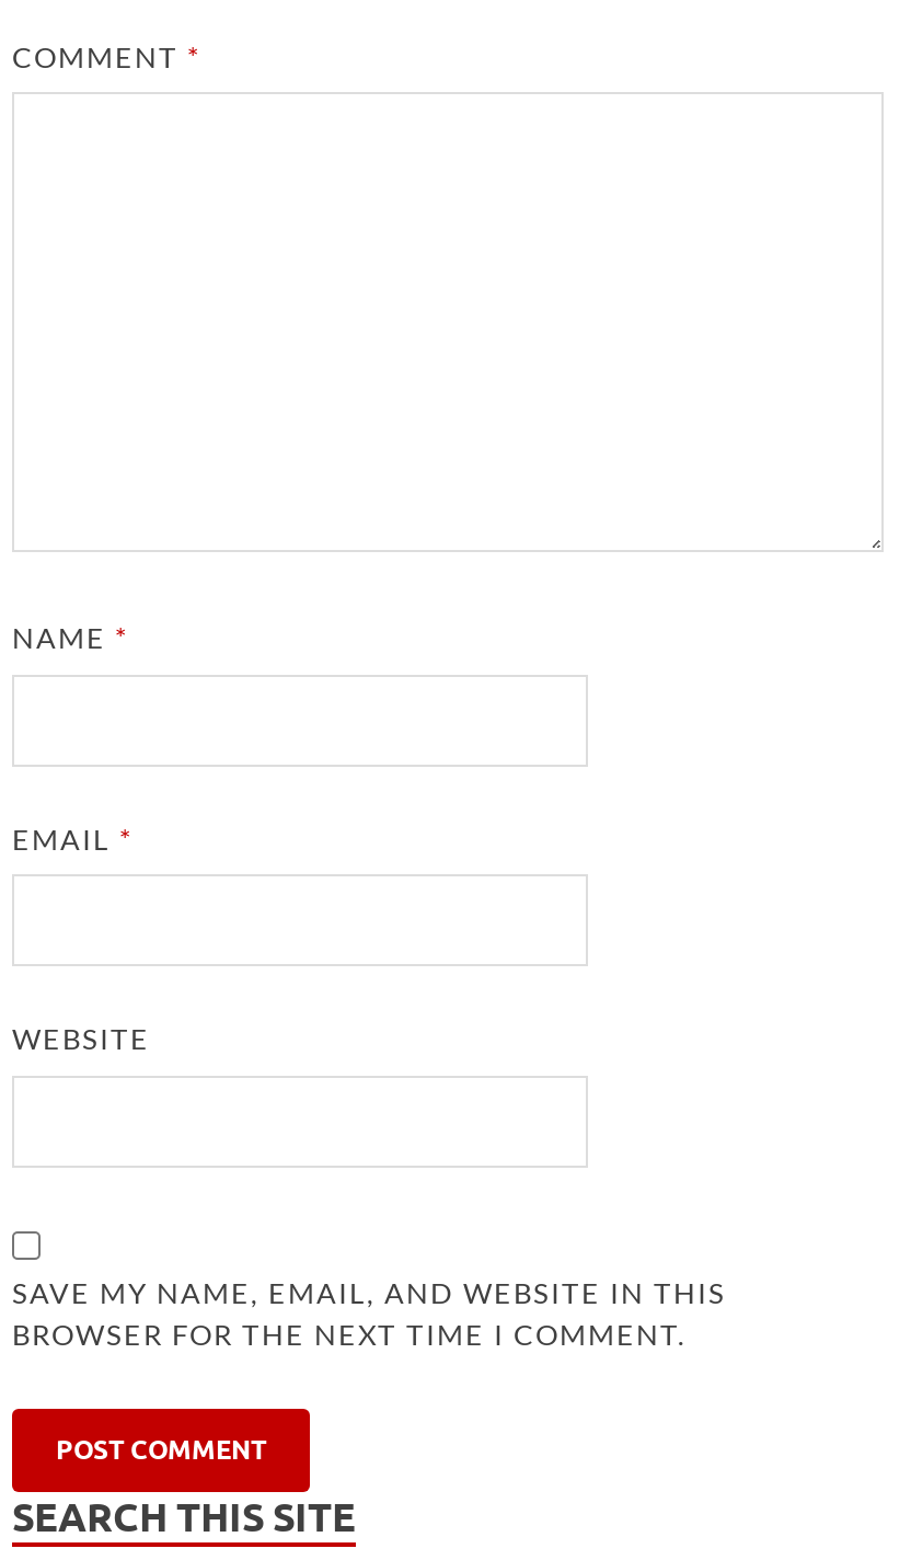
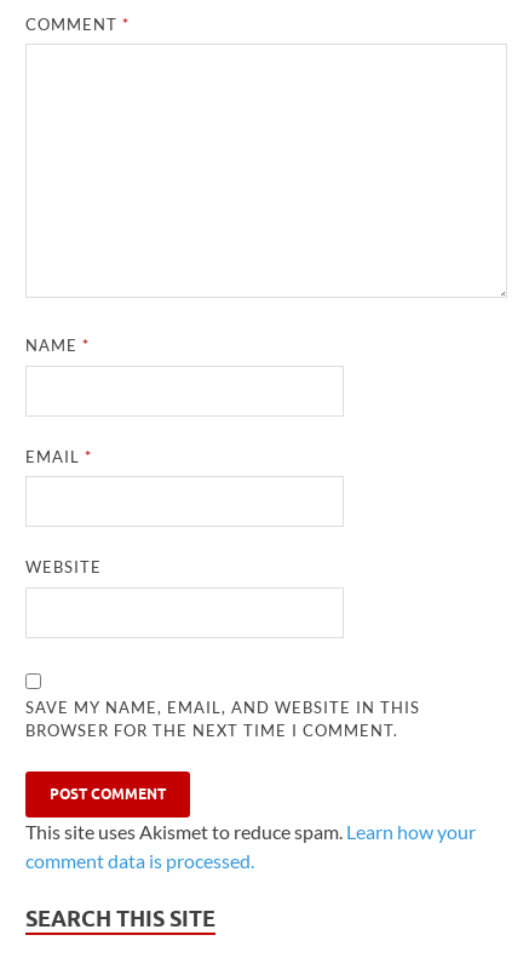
none -> [25,819,476,872] This site uses Akismet to reduce spam. Learn how your | comment data is processed.

